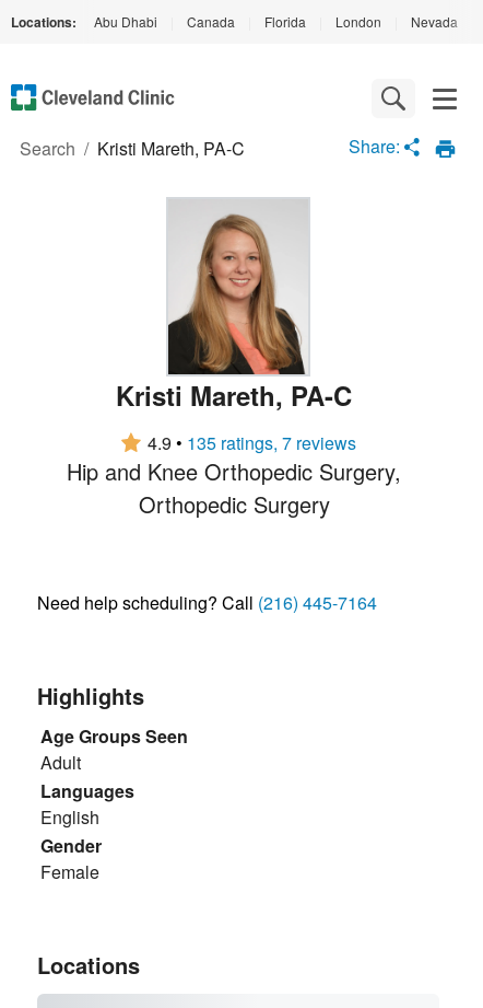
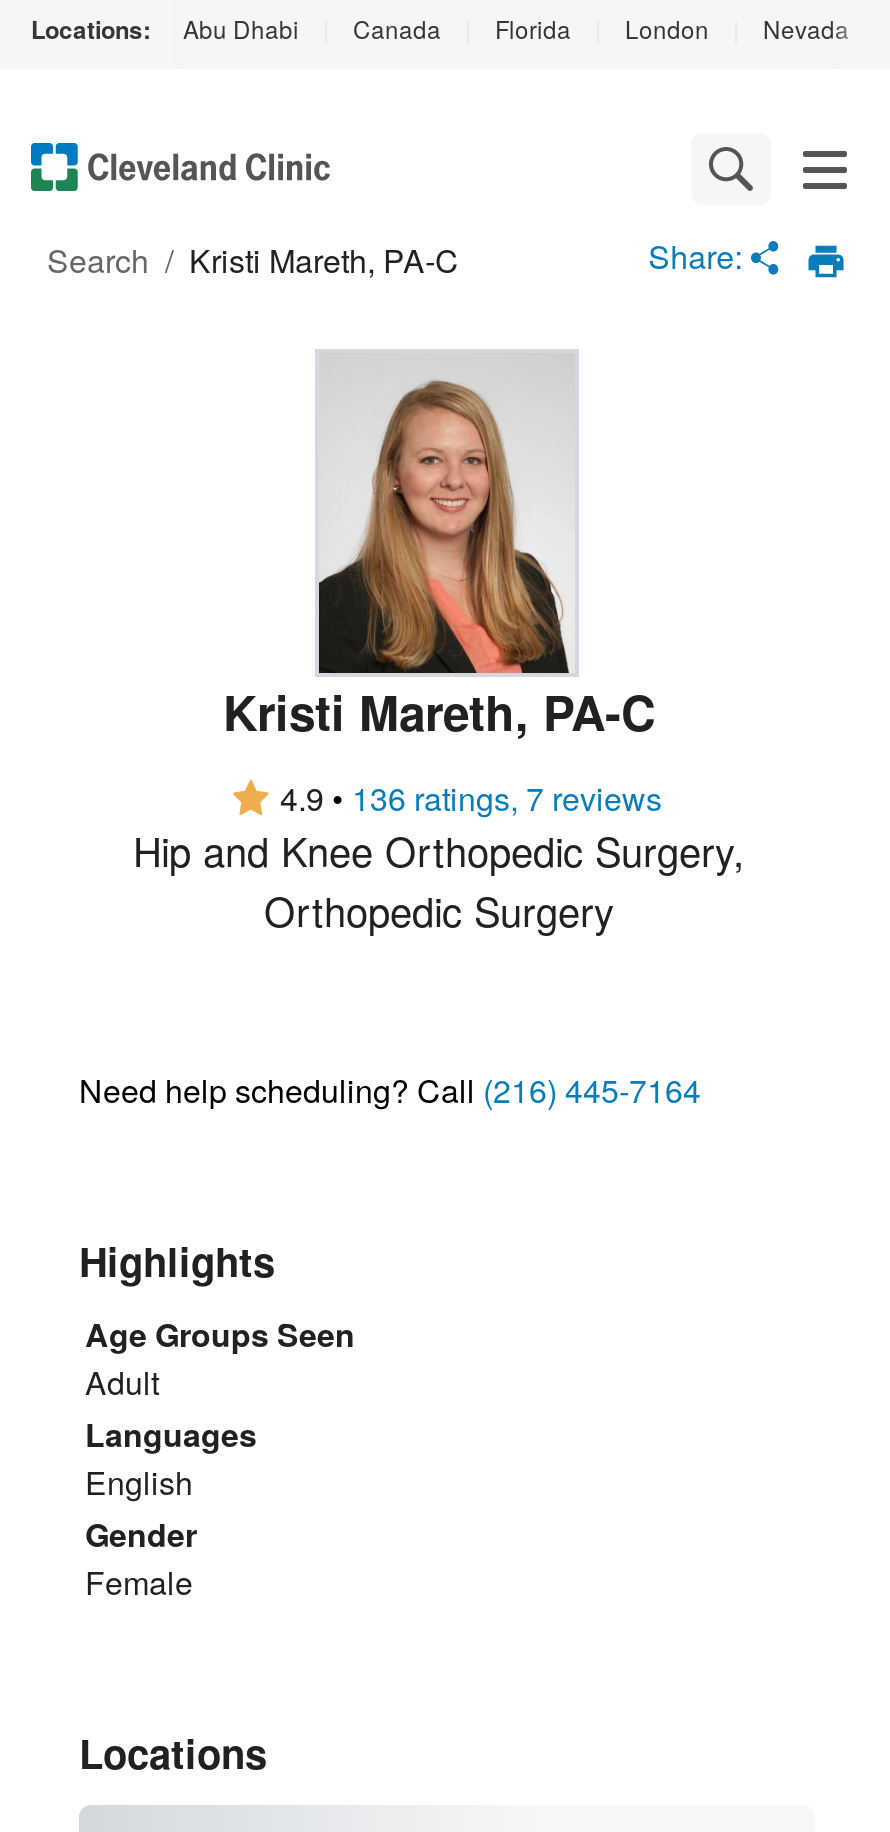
[147,430,356,455] 4.9 • 135 ratings, 7 reviews -> [280,775,662,821] 4.9 • 136 ratings, 7 reviews

